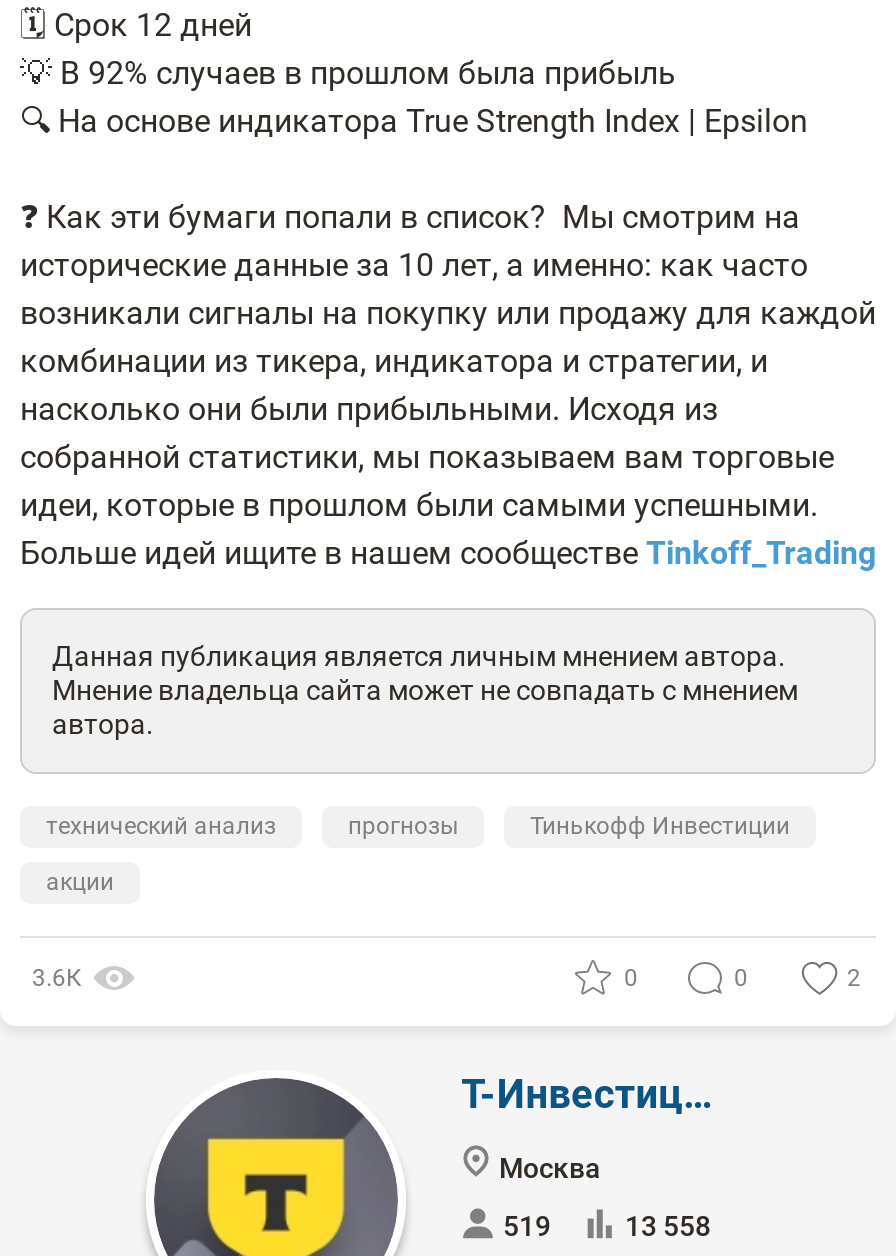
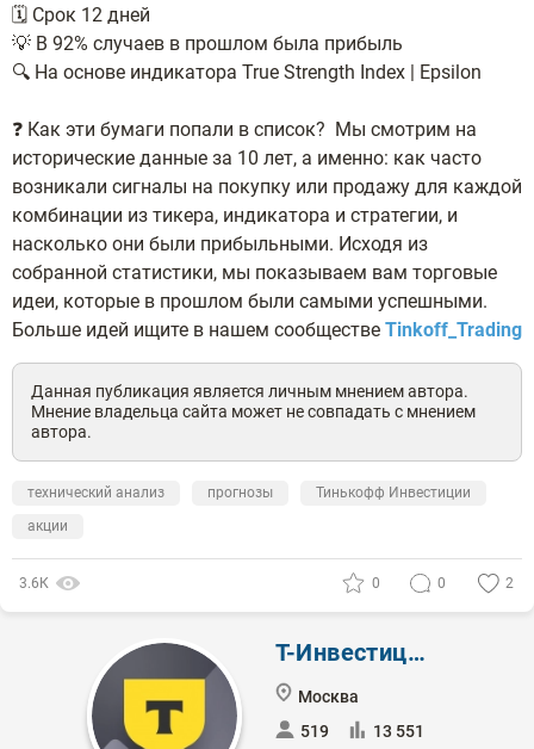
[625,1210,711,1242] 13 558 -> [372,722,424,741] 13 551

